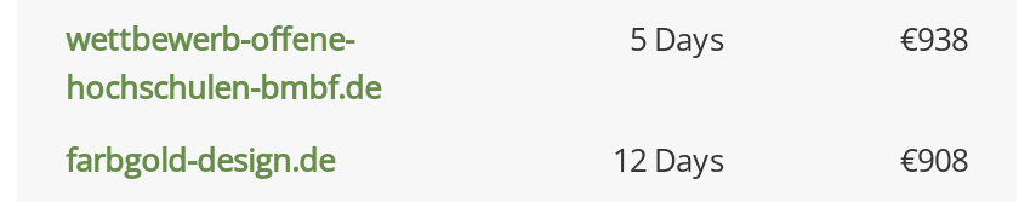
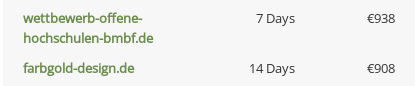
[630,17,724,60] 5 Days -> [255,9,294,27] 7 Days
[613,138,724,181] 12 Days -> [248,59,294,77] 14 Days

